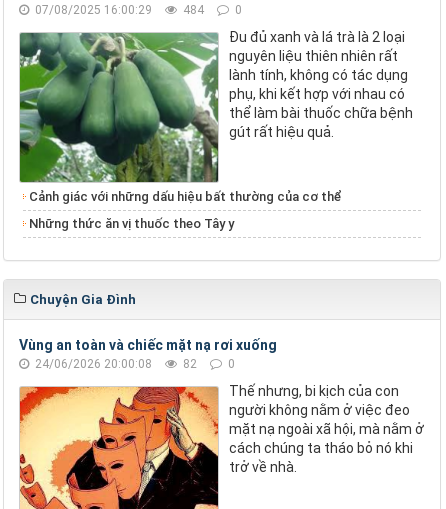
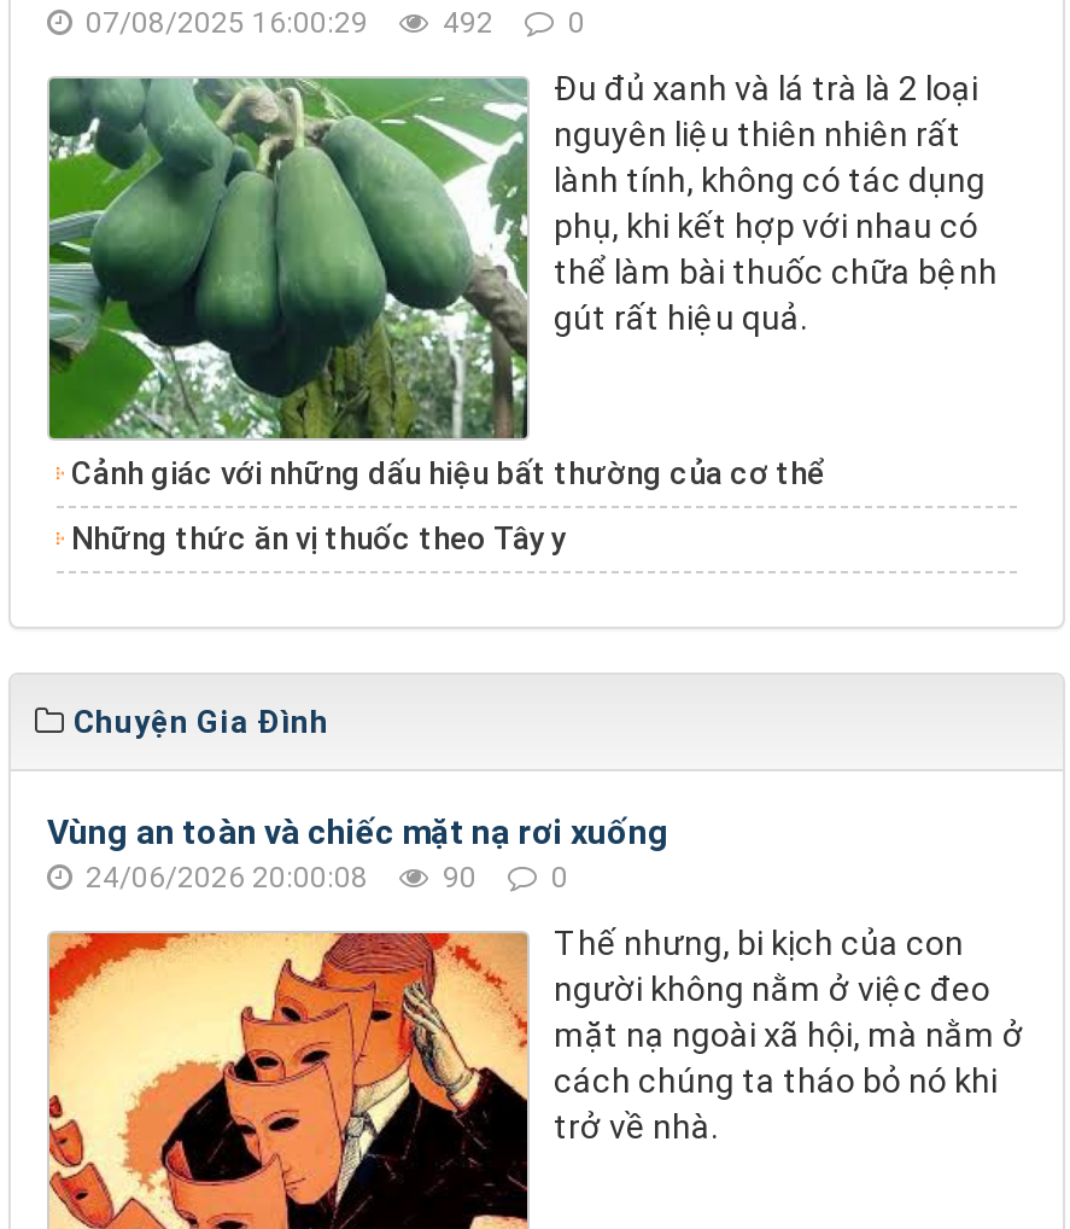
[32,3,242,17] 07/08/2025 16:00:29 484 0 -> [78,7,585,41] 07/08/2025 16:00:29 492 0
[32,356,235,370] 24/06/2026 20:00:08 82 0 -> [78,861,568,895] 24/06/2026 20:00:08 90 0

